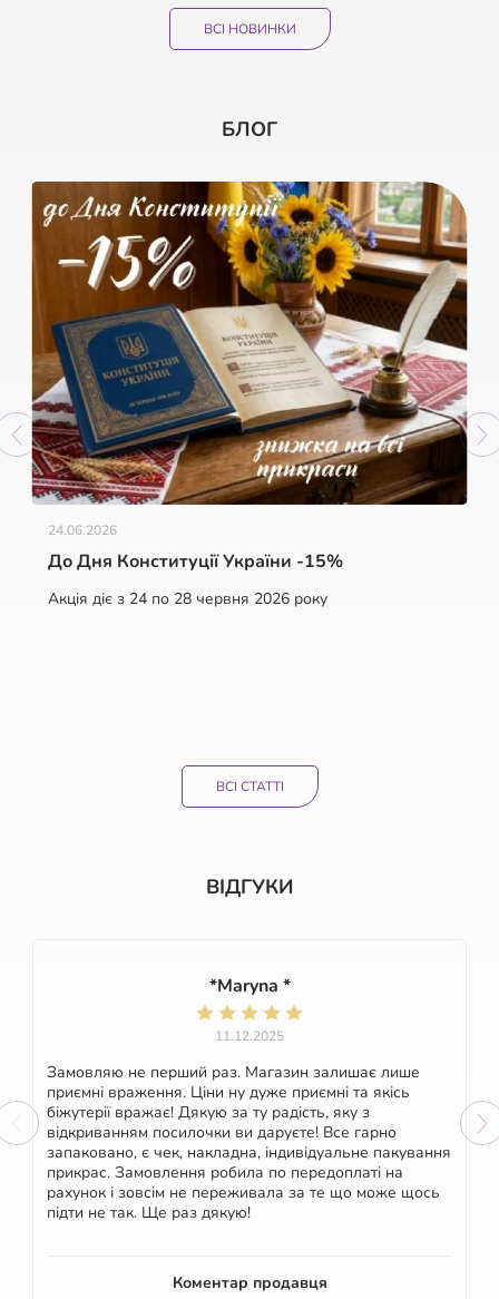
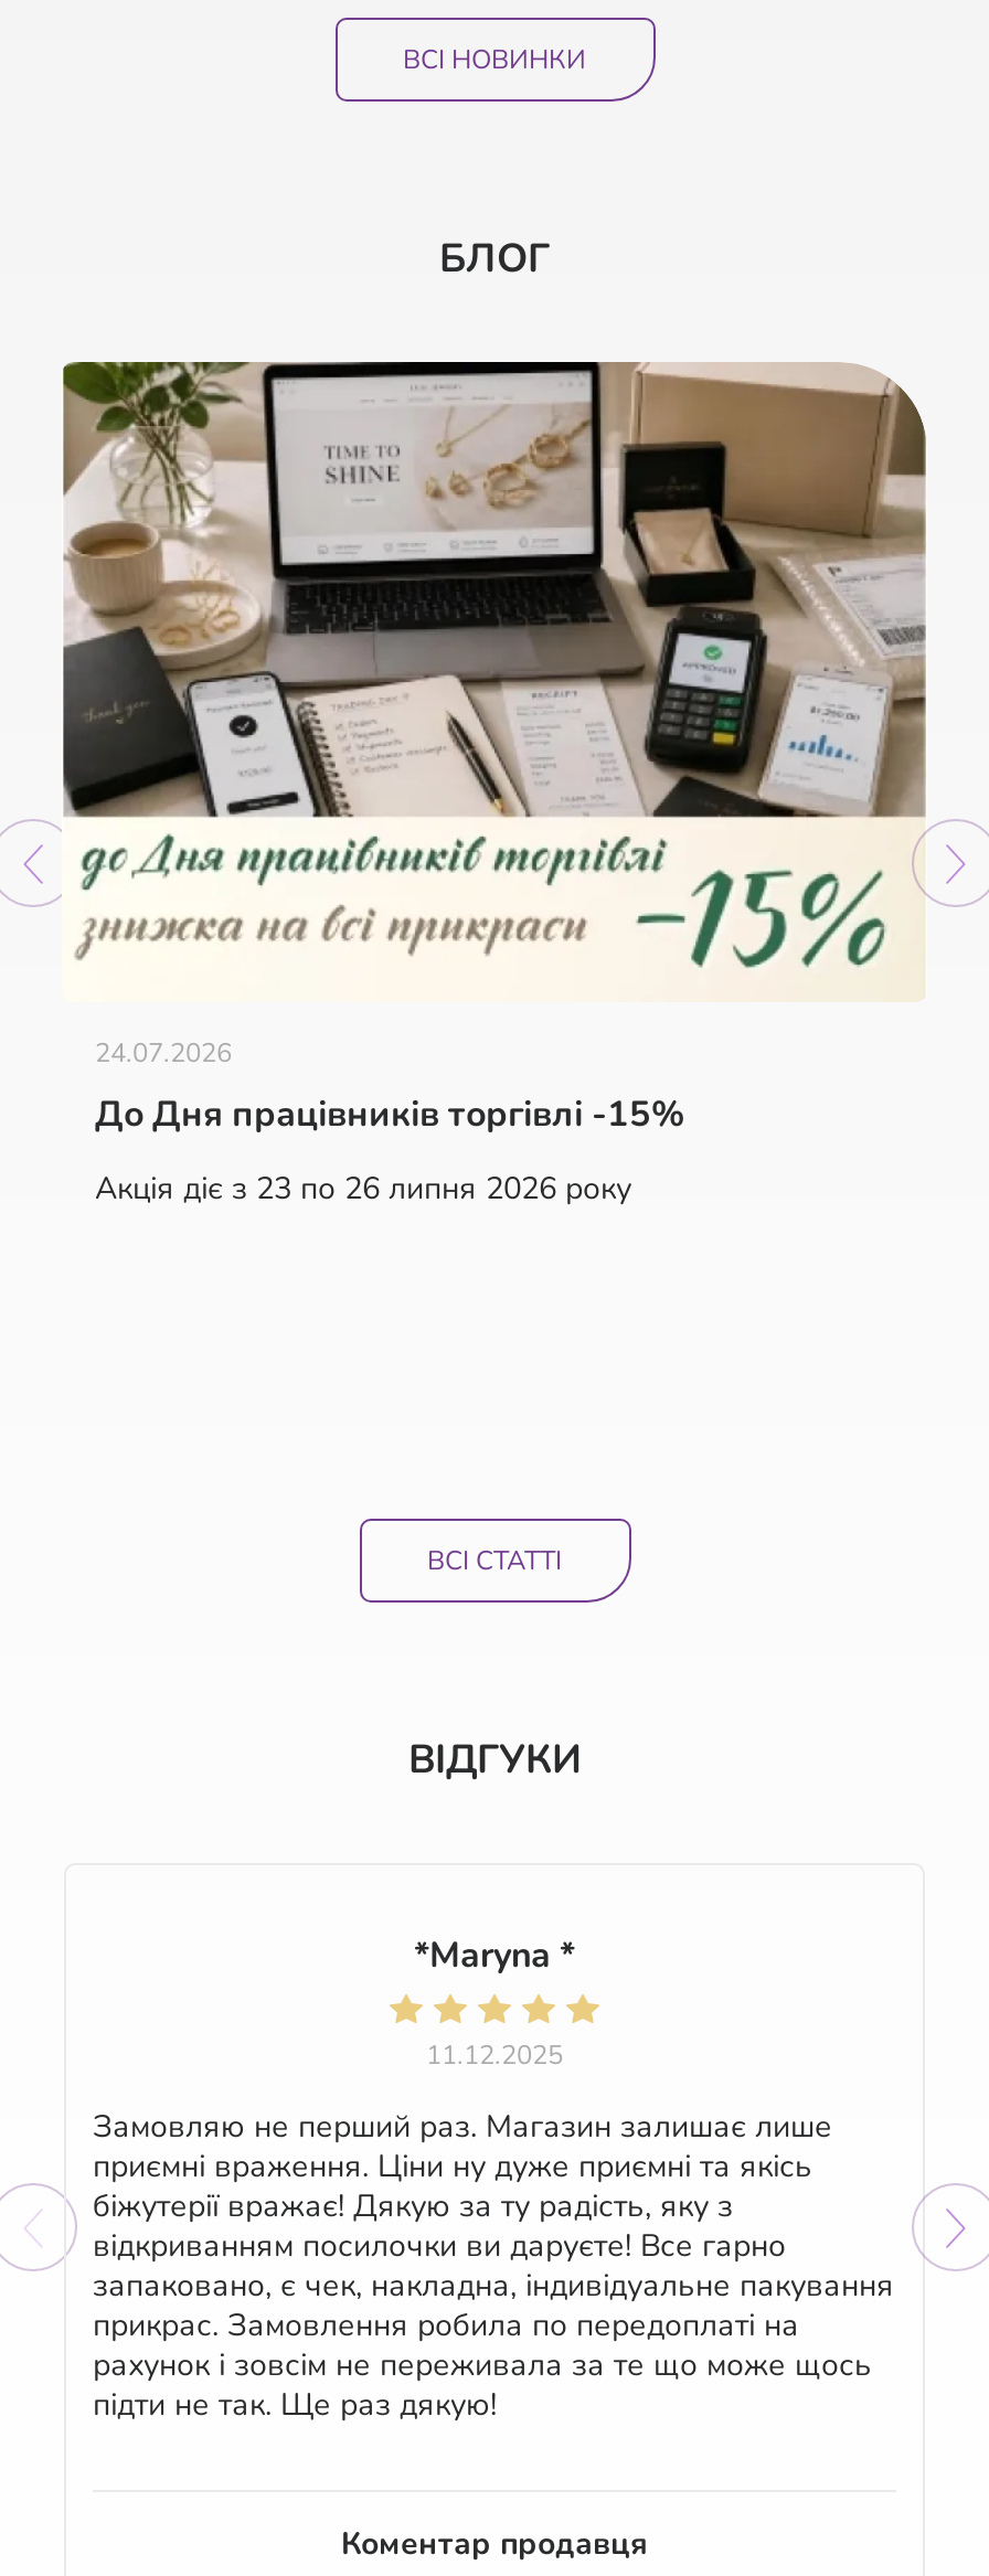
[31,180,469,540] [image] | 24.06.2026 -> [62,360,927,1072] [image] | 24.07.2026
[48,550,343,574] До Дня Конституції України -15% -> [95,1092,684,1140] До Дня працівників торгівлі -15%
[48,589,327,610] Акція діє з 24 по 28 червня 2026 року -> [95,1169,631,1211] Акція діє з 23 по 26 липня 2026 року

